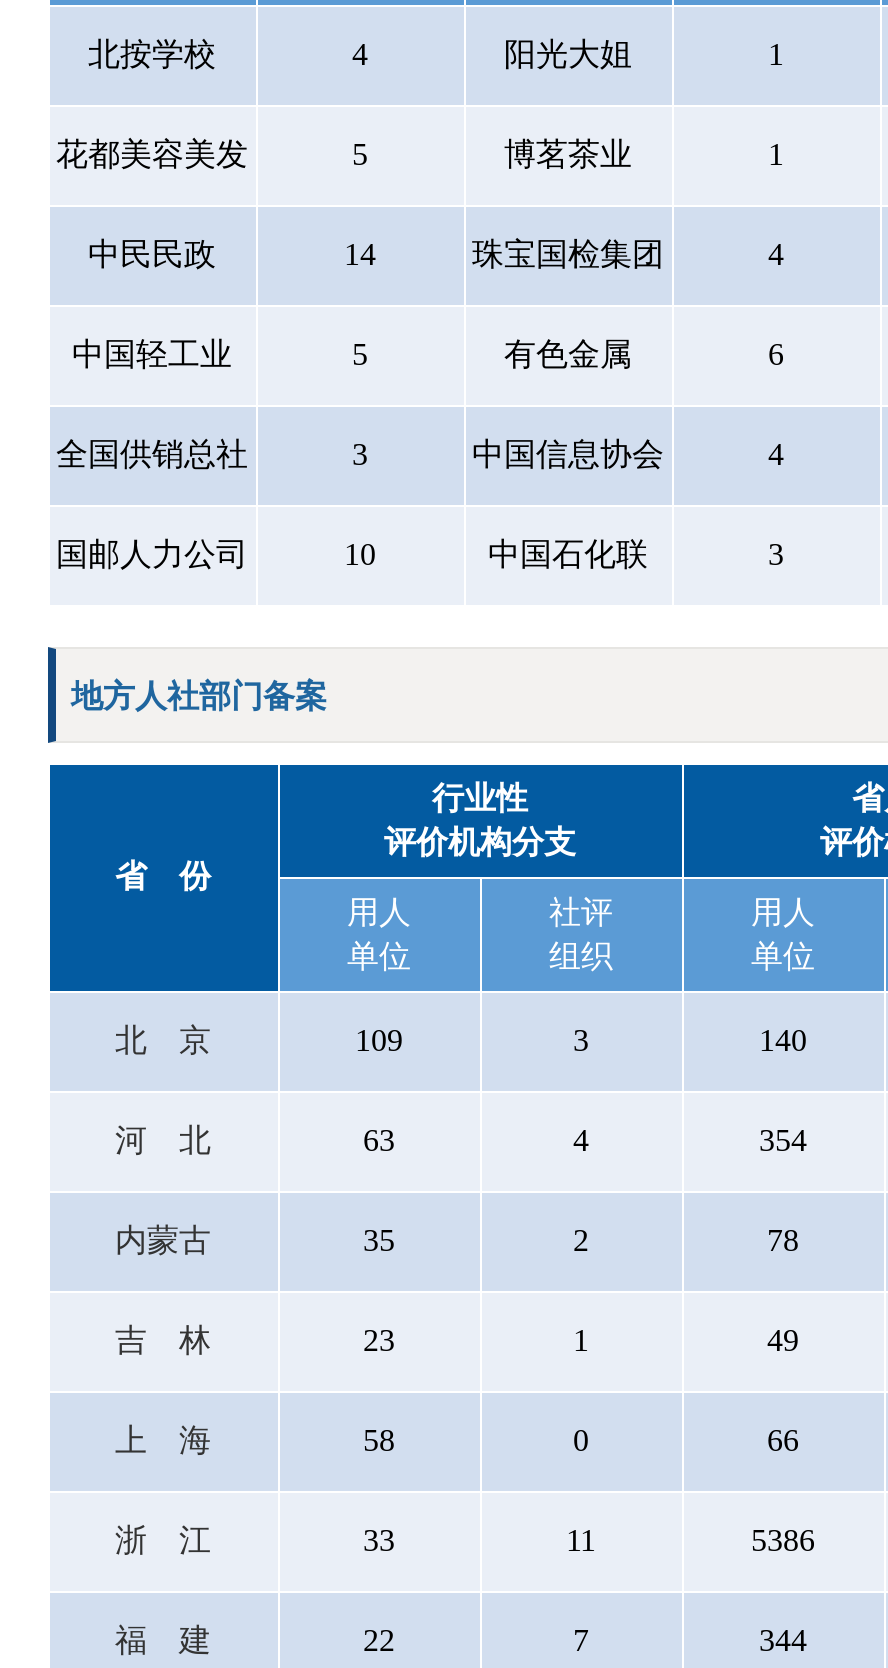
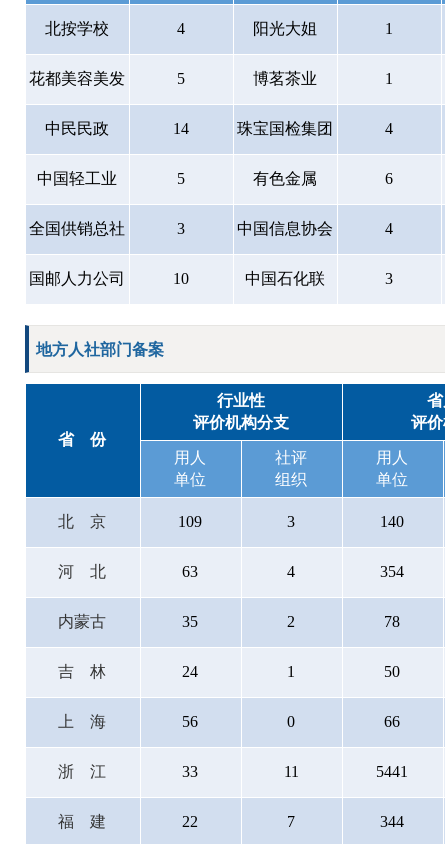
[363,1323,395,1357] 23 -> [182,663,198,680] 24
[767,1323,799,1357] 49 -> [384,663,400,680] 50
[363,1423,395,1457] 58 -> [182,713,198,730] 56
[751,1523,815,1557] 5386 -> [376,763,408,780] 5441

